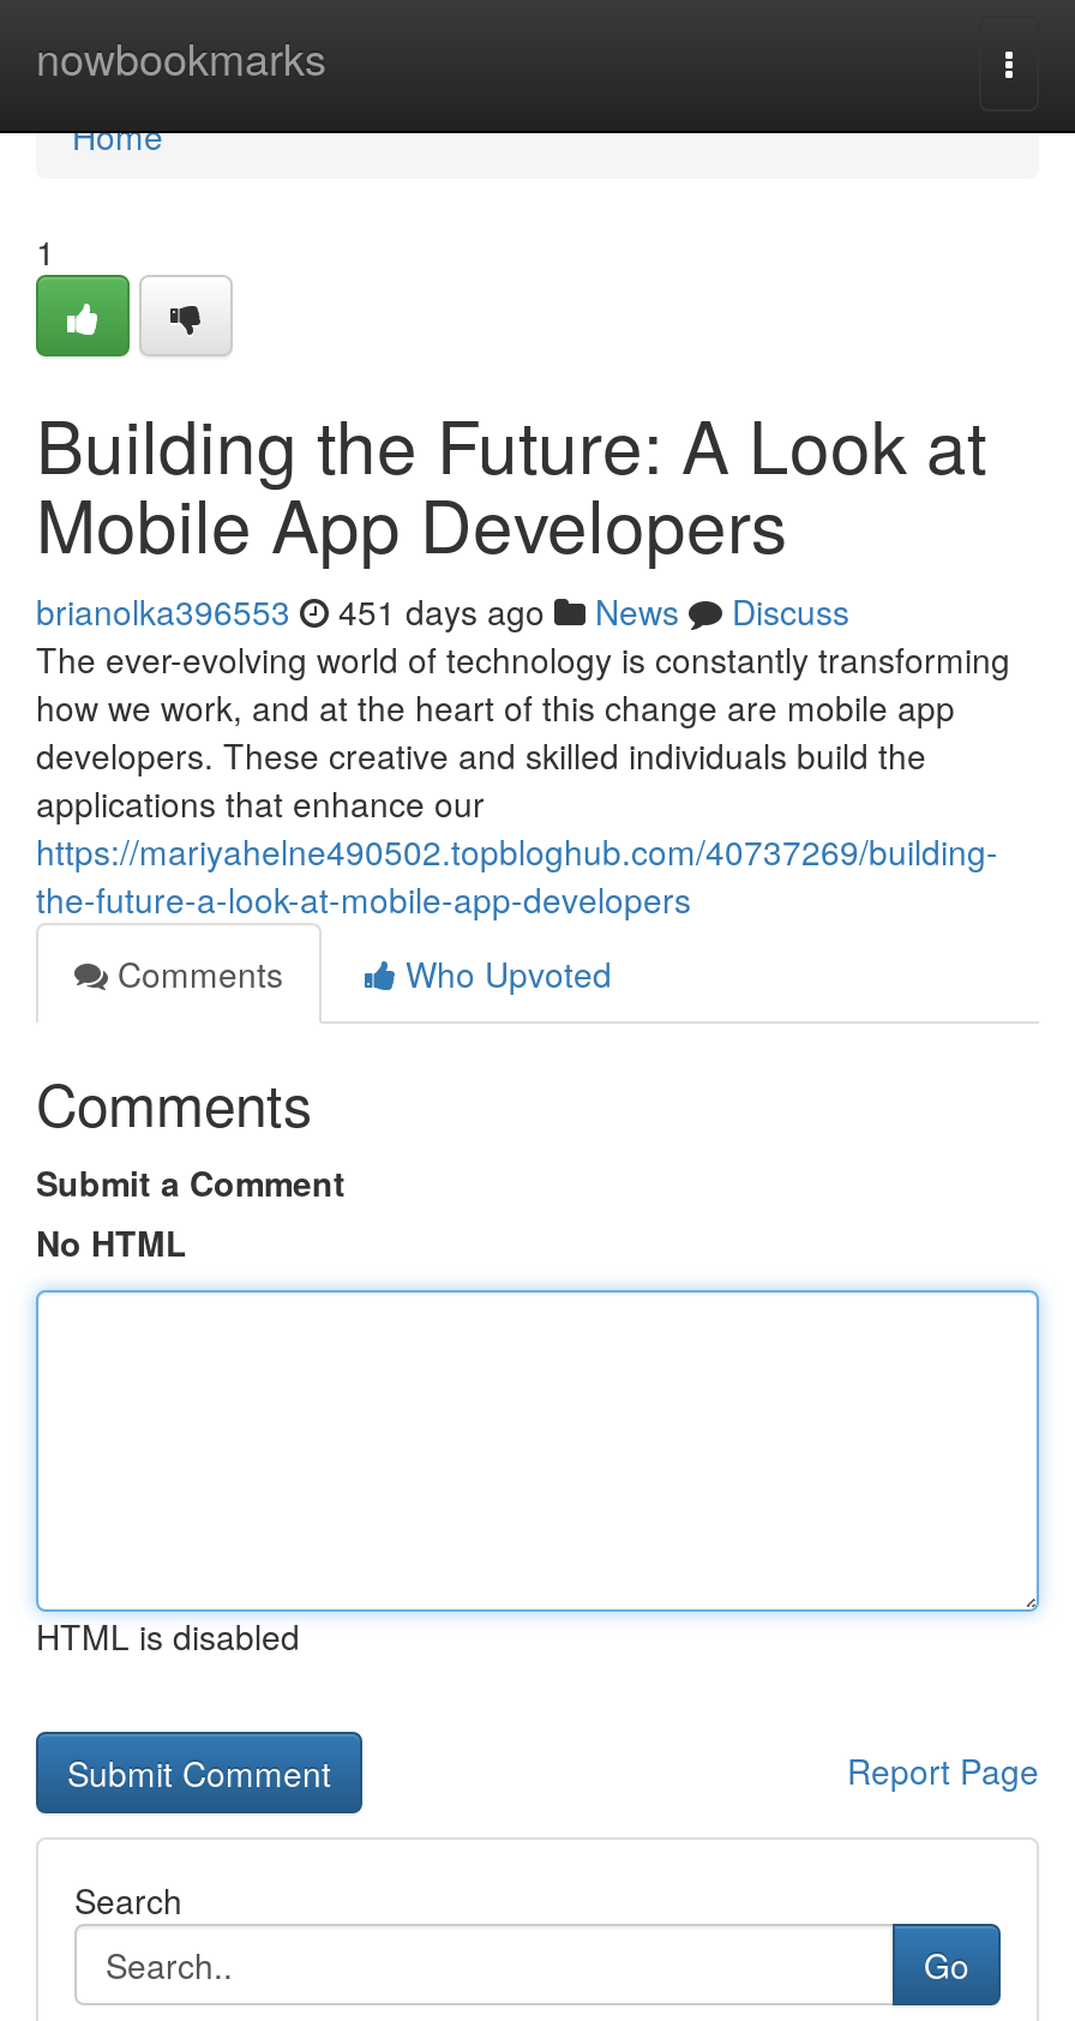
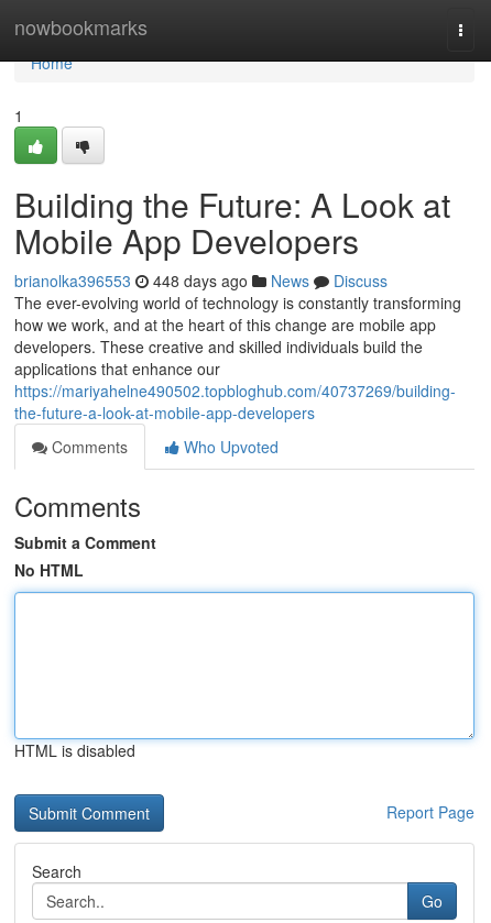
[36,587,849,635] brianolka396553 451 days ago News Discuss -> [14,270,388,292] brianolka396553 448 days ago News Discuss

